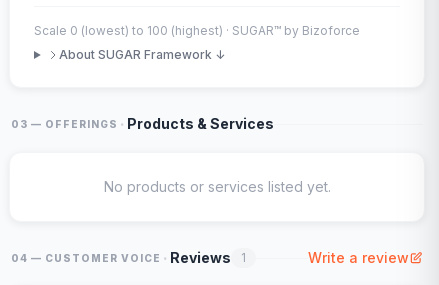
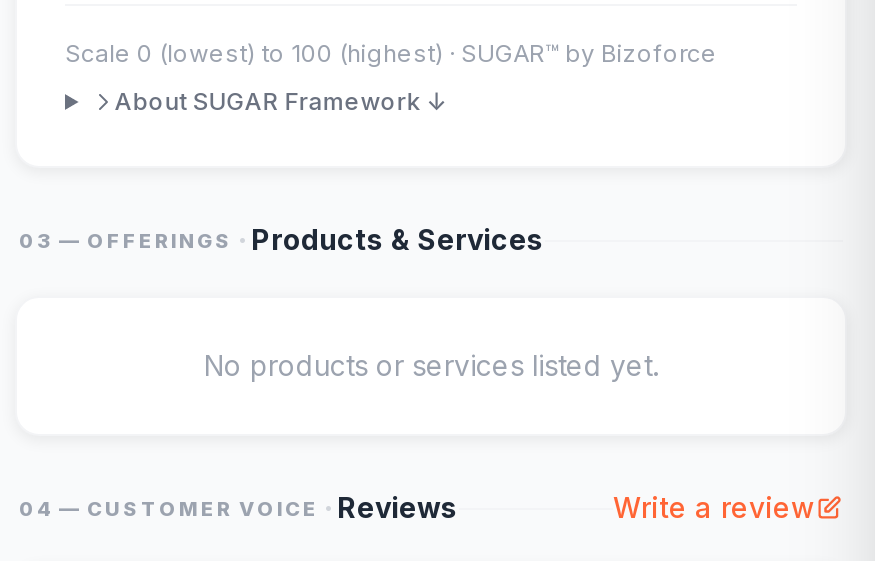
[241,250,246,265] 1 -> none

